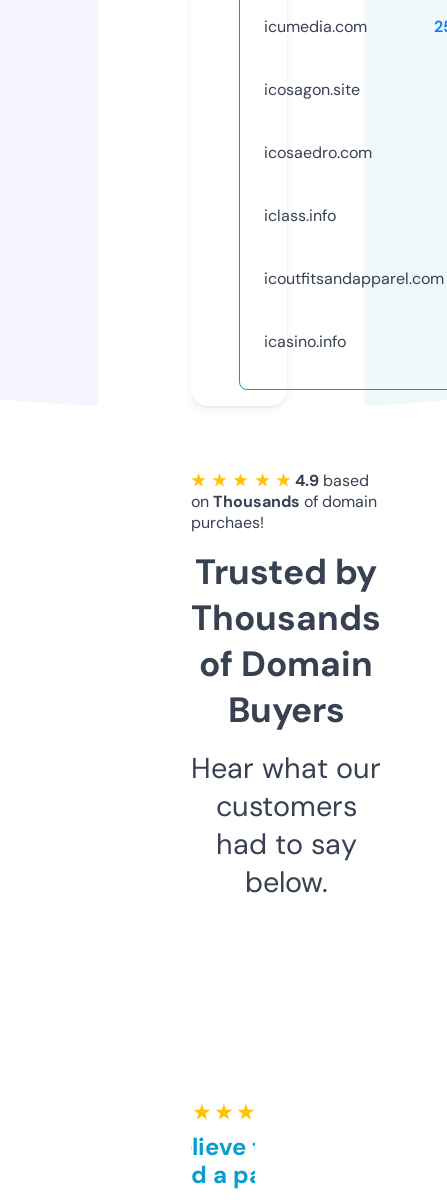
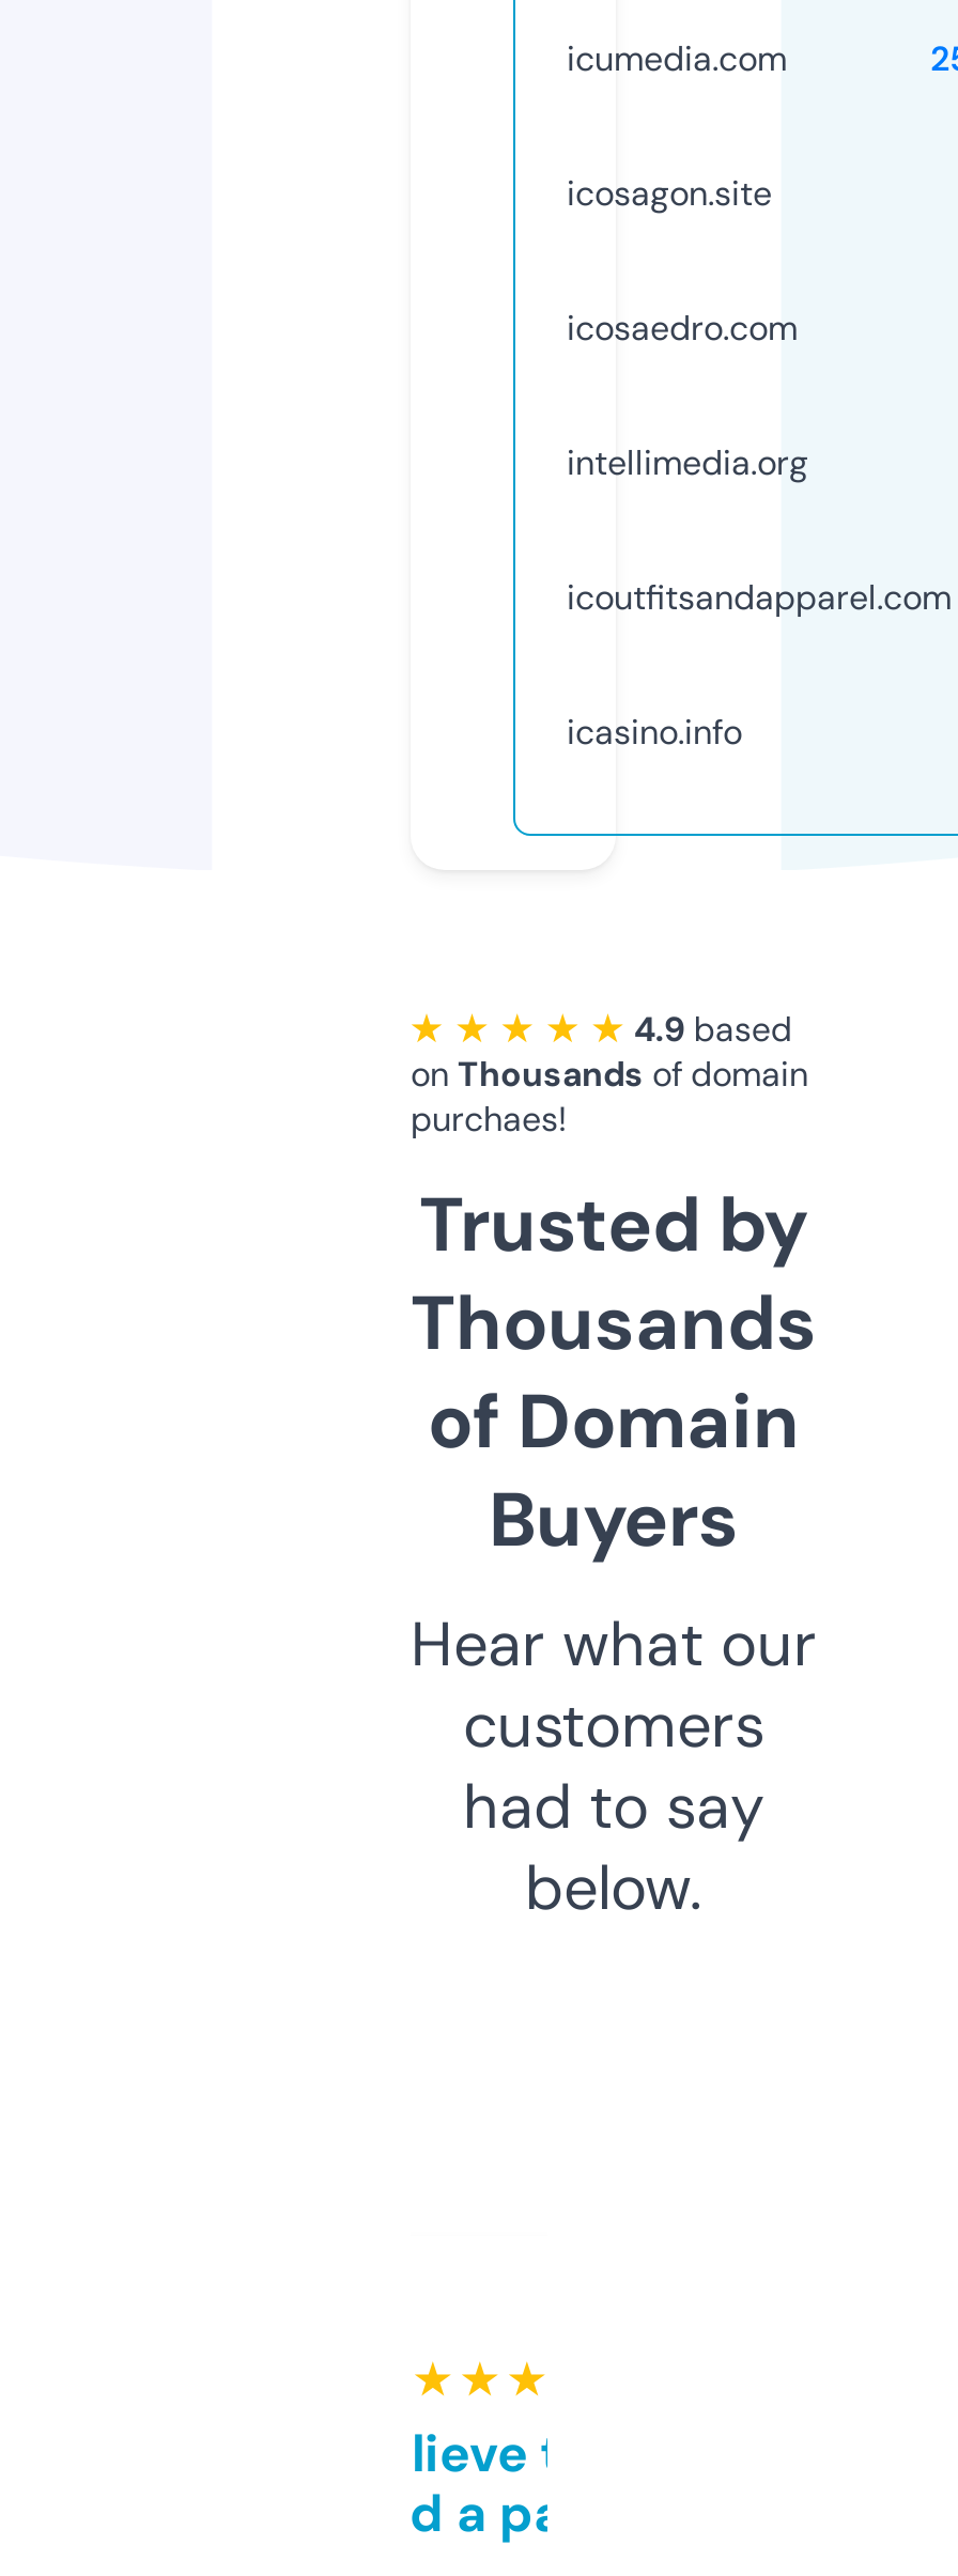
[264,205,336,226] iclass.info -> [567,440,808,485] intellimedia.org

